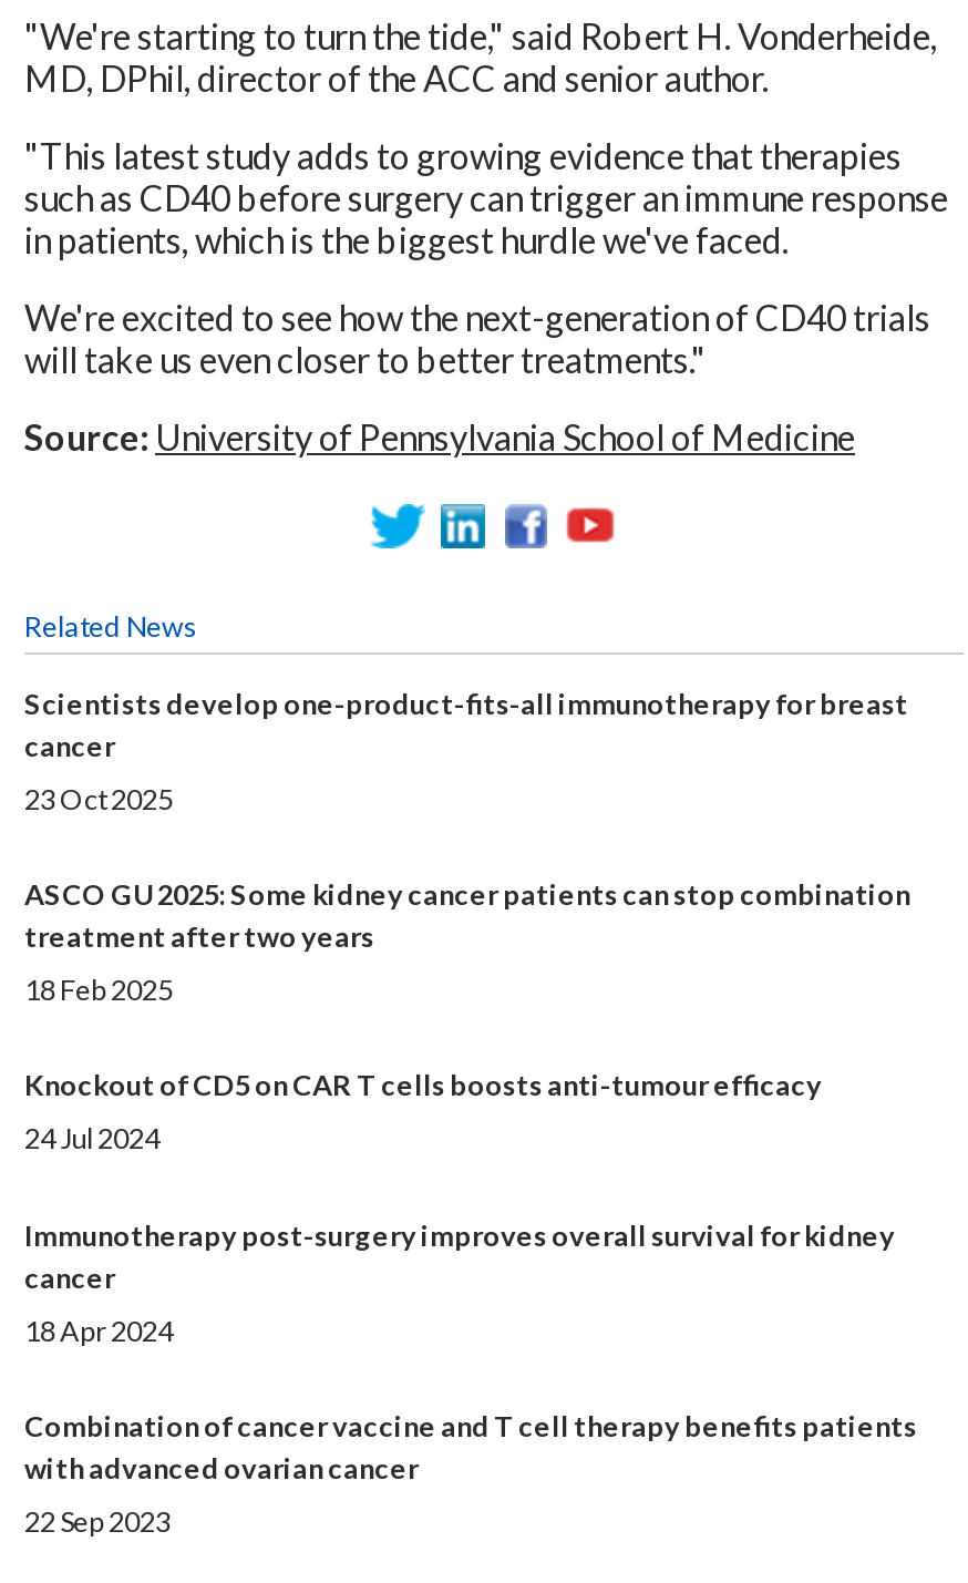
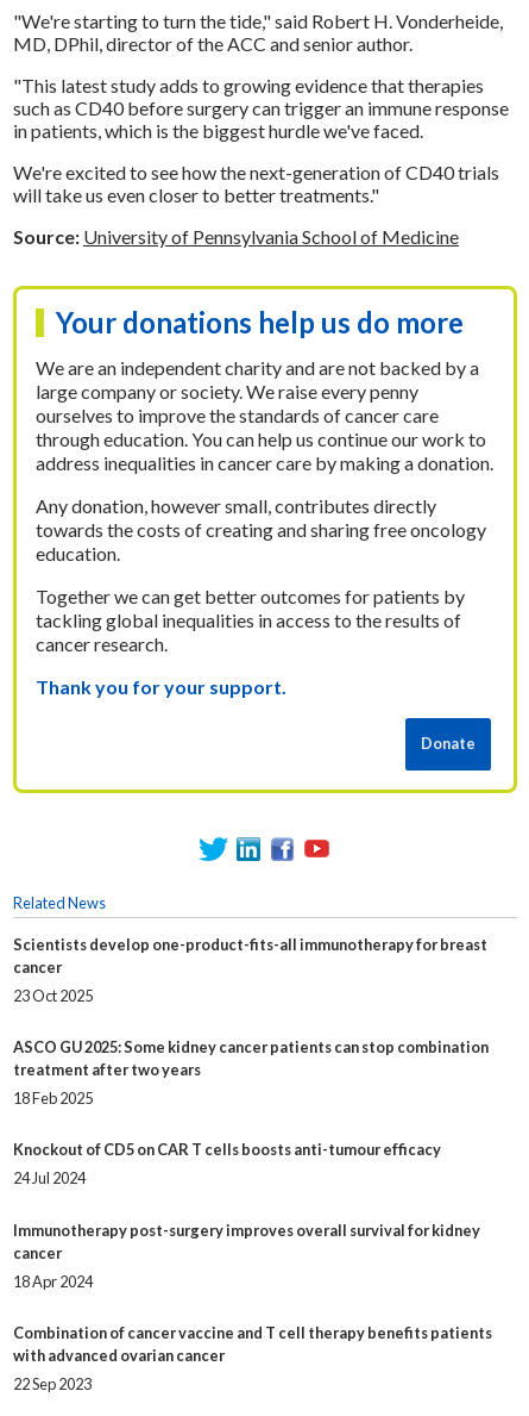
none -> [12,285,518,794] [image] | Your donations help us do more | We are an independent charity and are not backed by a | large company or society. We raise every penny | ourselves to improve the standards of cancer care | through education. You can help us continue our work to | address inequalities in cancer care by making a donation. | Any donation, however small, contributes directly | towards the costs of creating and sharing free oncology | education. | Together we can get better outcomes for patients by | tackling global inequalities in access to the results of | cancer research. | Thank you for your support.

